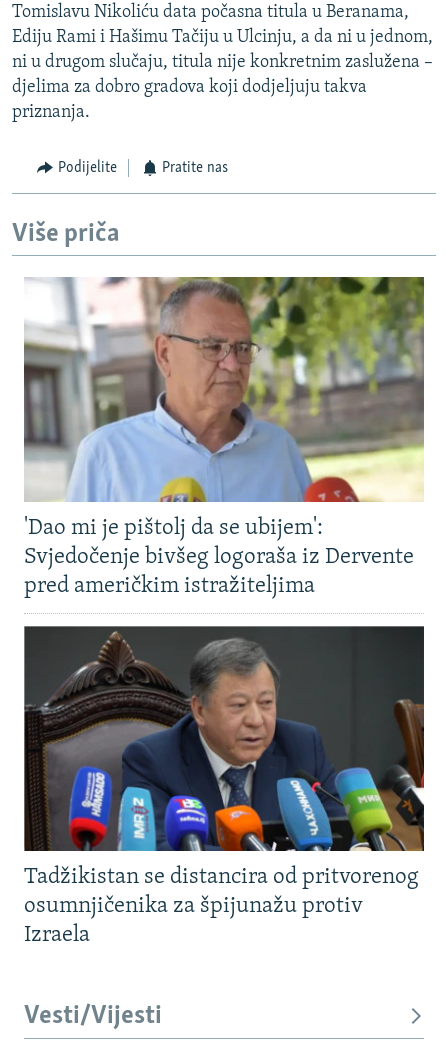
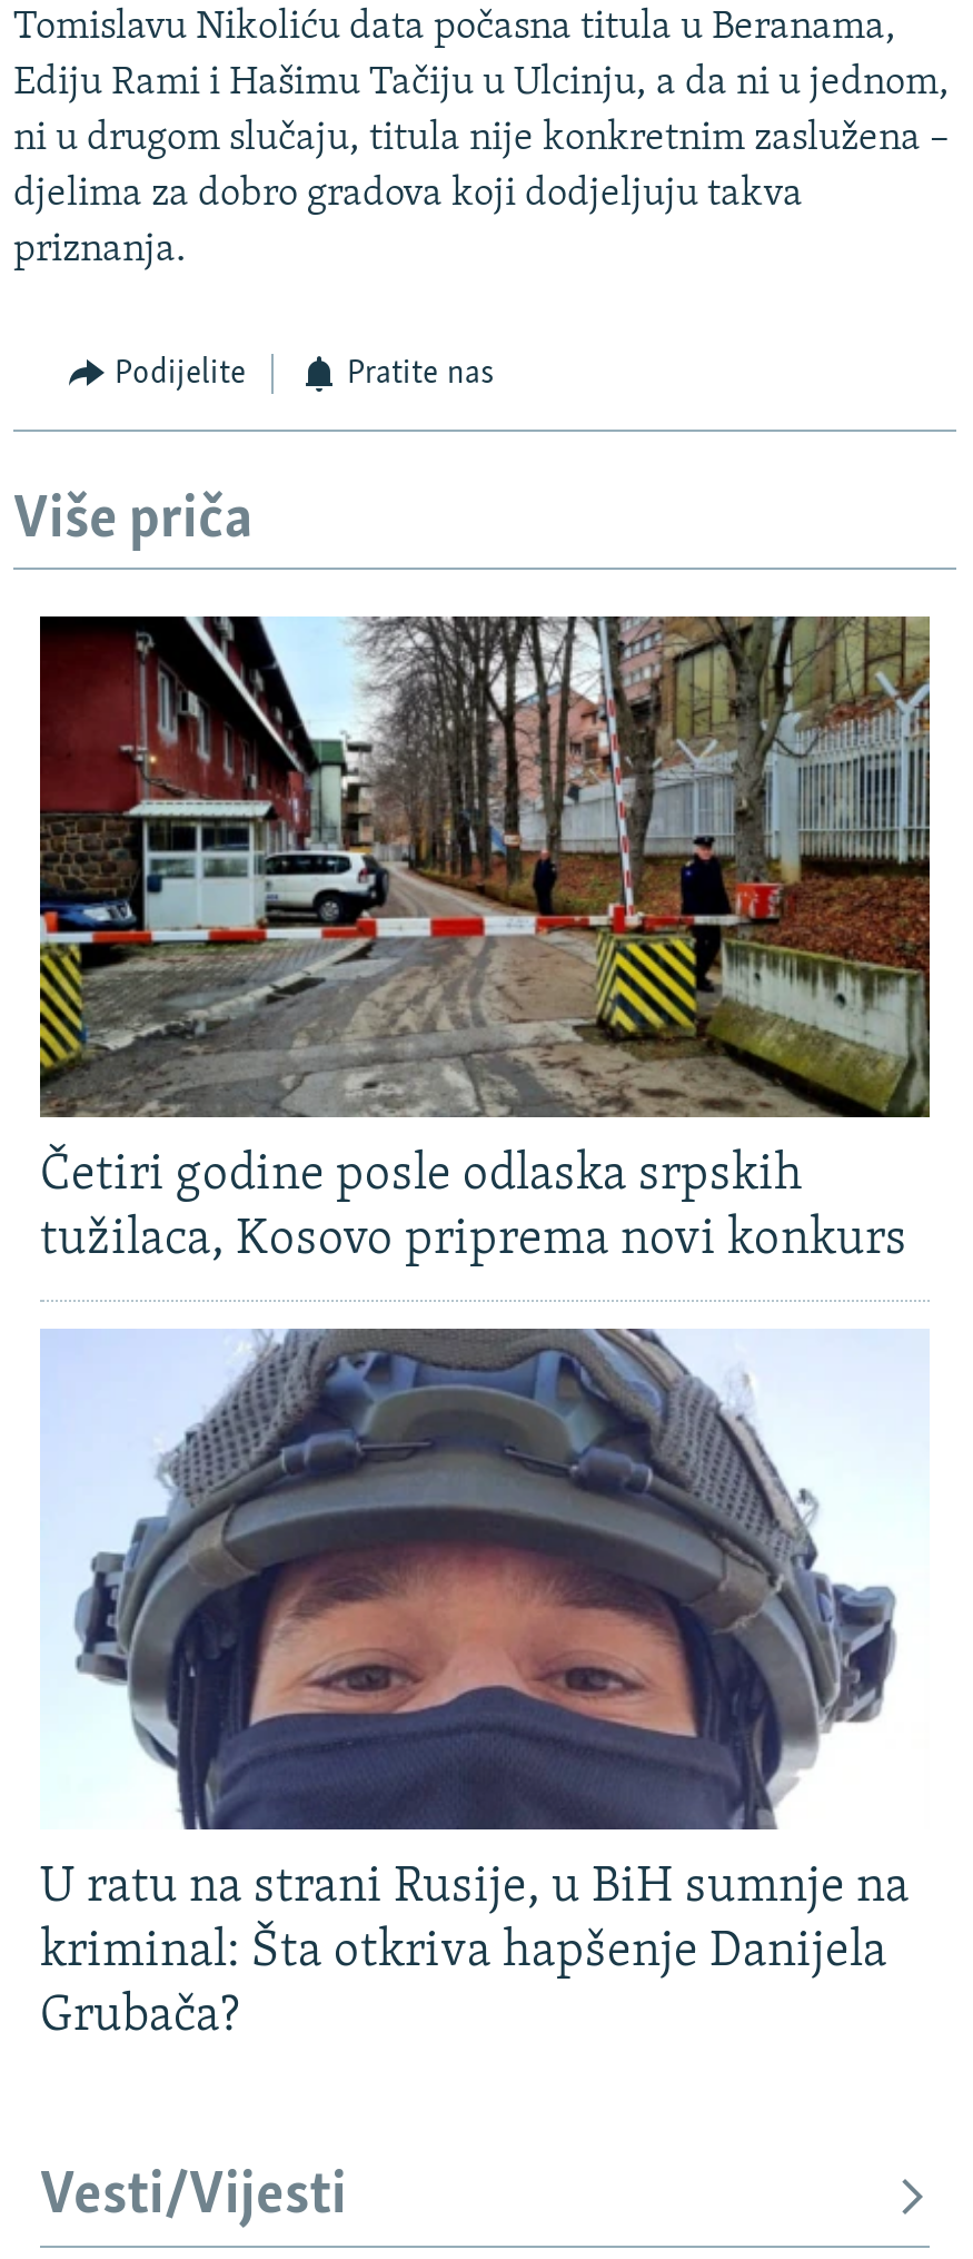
[23,276,424,598] [image] | 'Dao mi je pištolj da se ubijem': | Svjedočenje bivšeg logoraša iz Dervente | pred američkim istražiteljima -> [38,614,932,1267] [image] | Četiri godine posle odlaska srpskih | tužilaca, Kosovo priprema novi konkurs
[23,625,425,947] [image] | Tadžikistan se distancira od pritvorenog | osumnjičenika za špijunažu protiv | Izraela -> [40,1331,930,2044] [image] | U ratu na strani Rusije, u BiH sumnje na | kriminal: Šta otkriva hapšenje Danijela | Grubača?

